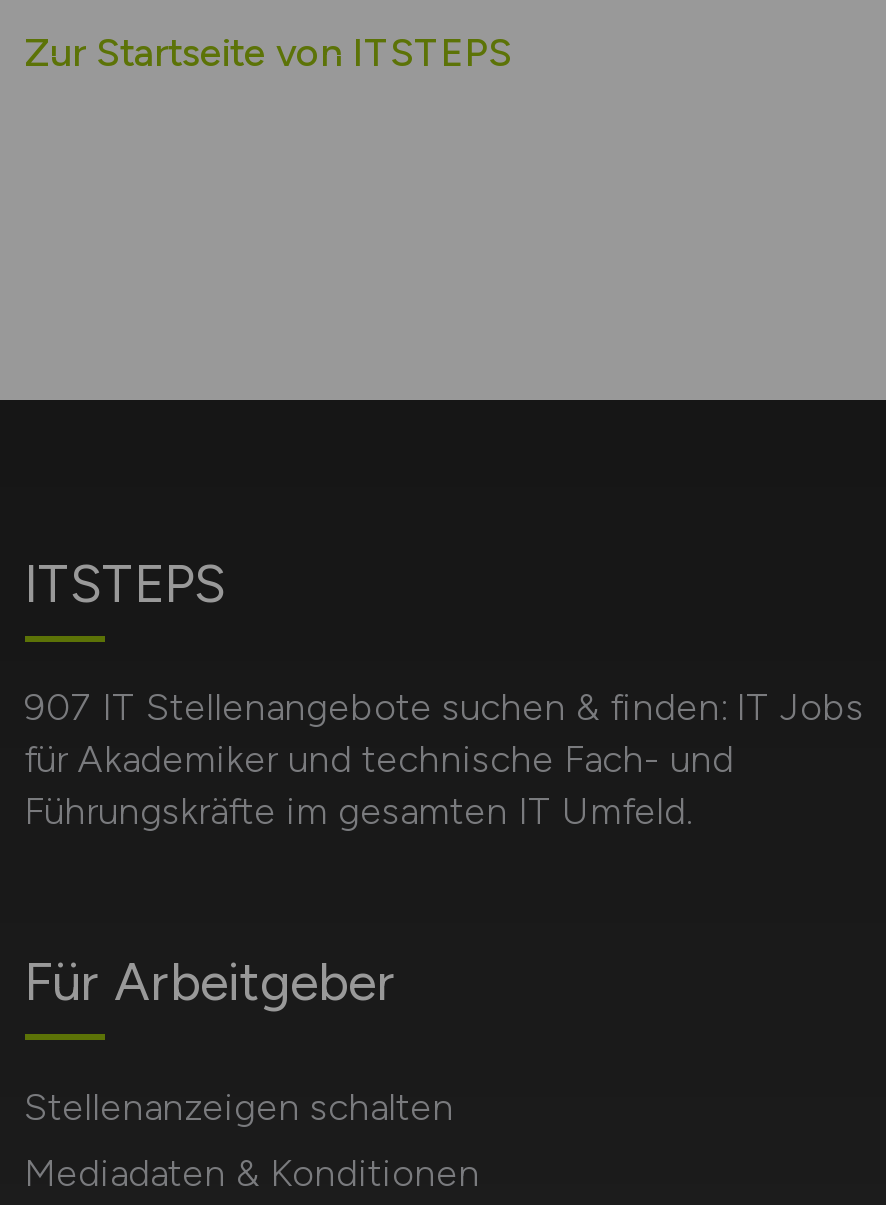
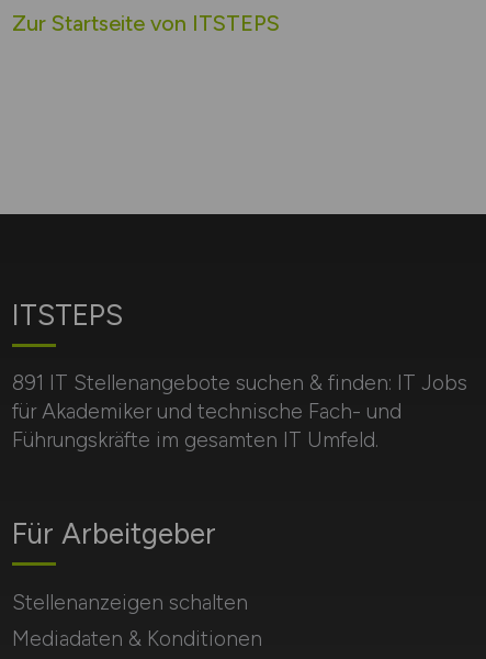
[24,684,864,730] 907 IT Stellenangebote suchen & finden: IT Jobs -> [12,370,467,395] 891 IT Stellenangebote suchen & finden: IT Jobs

